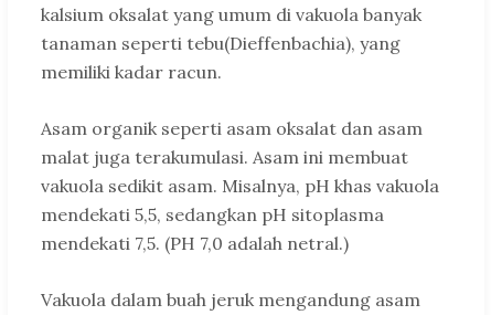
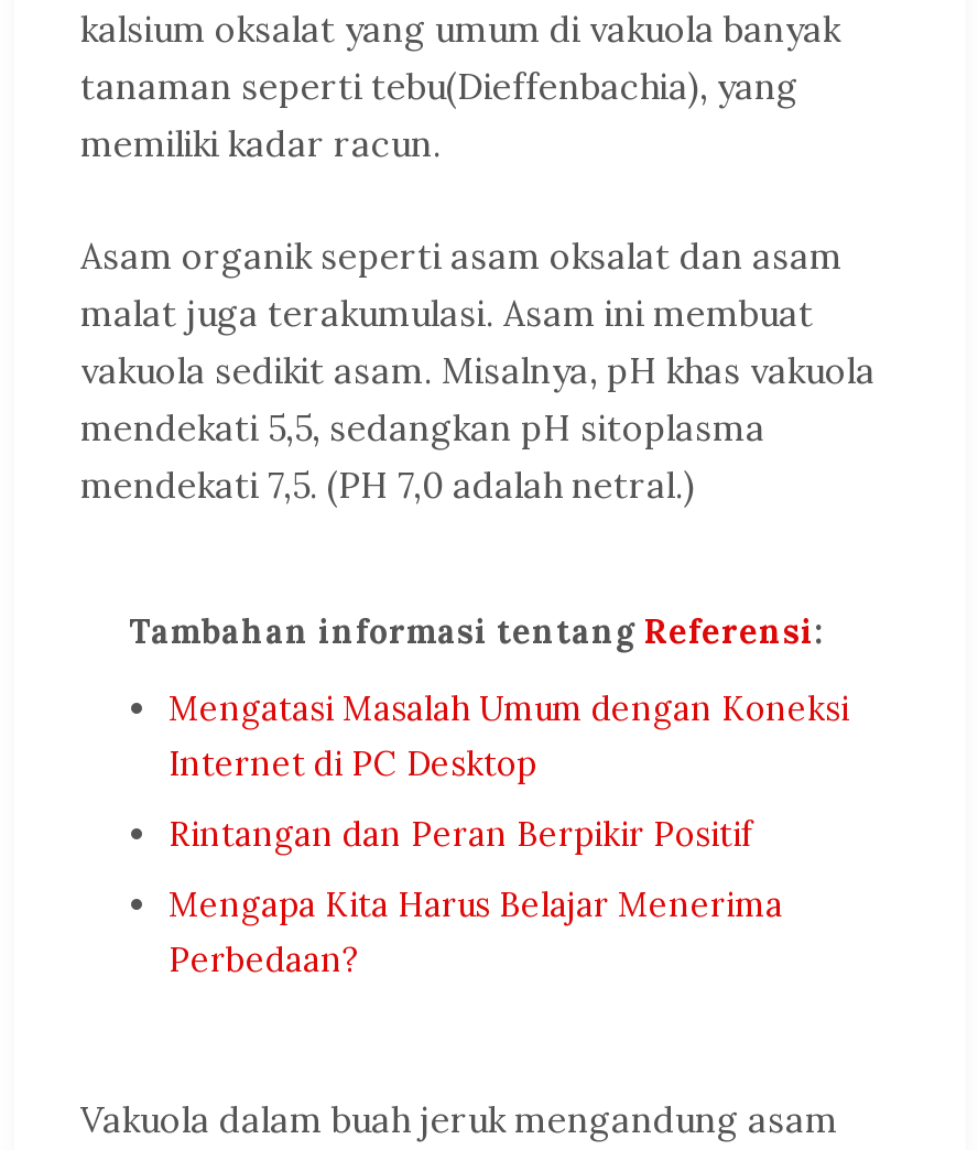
none -> [129,611,849,981] Tambahan informasi tentang Referensi: | Mengatasi Masalah Umum dengan Koneksi | Internet di PC Desktop | Rintangan dan Peran Berpikir Positif | Mengapa Kita Harus Belajar Menerima | Perbedaan?

